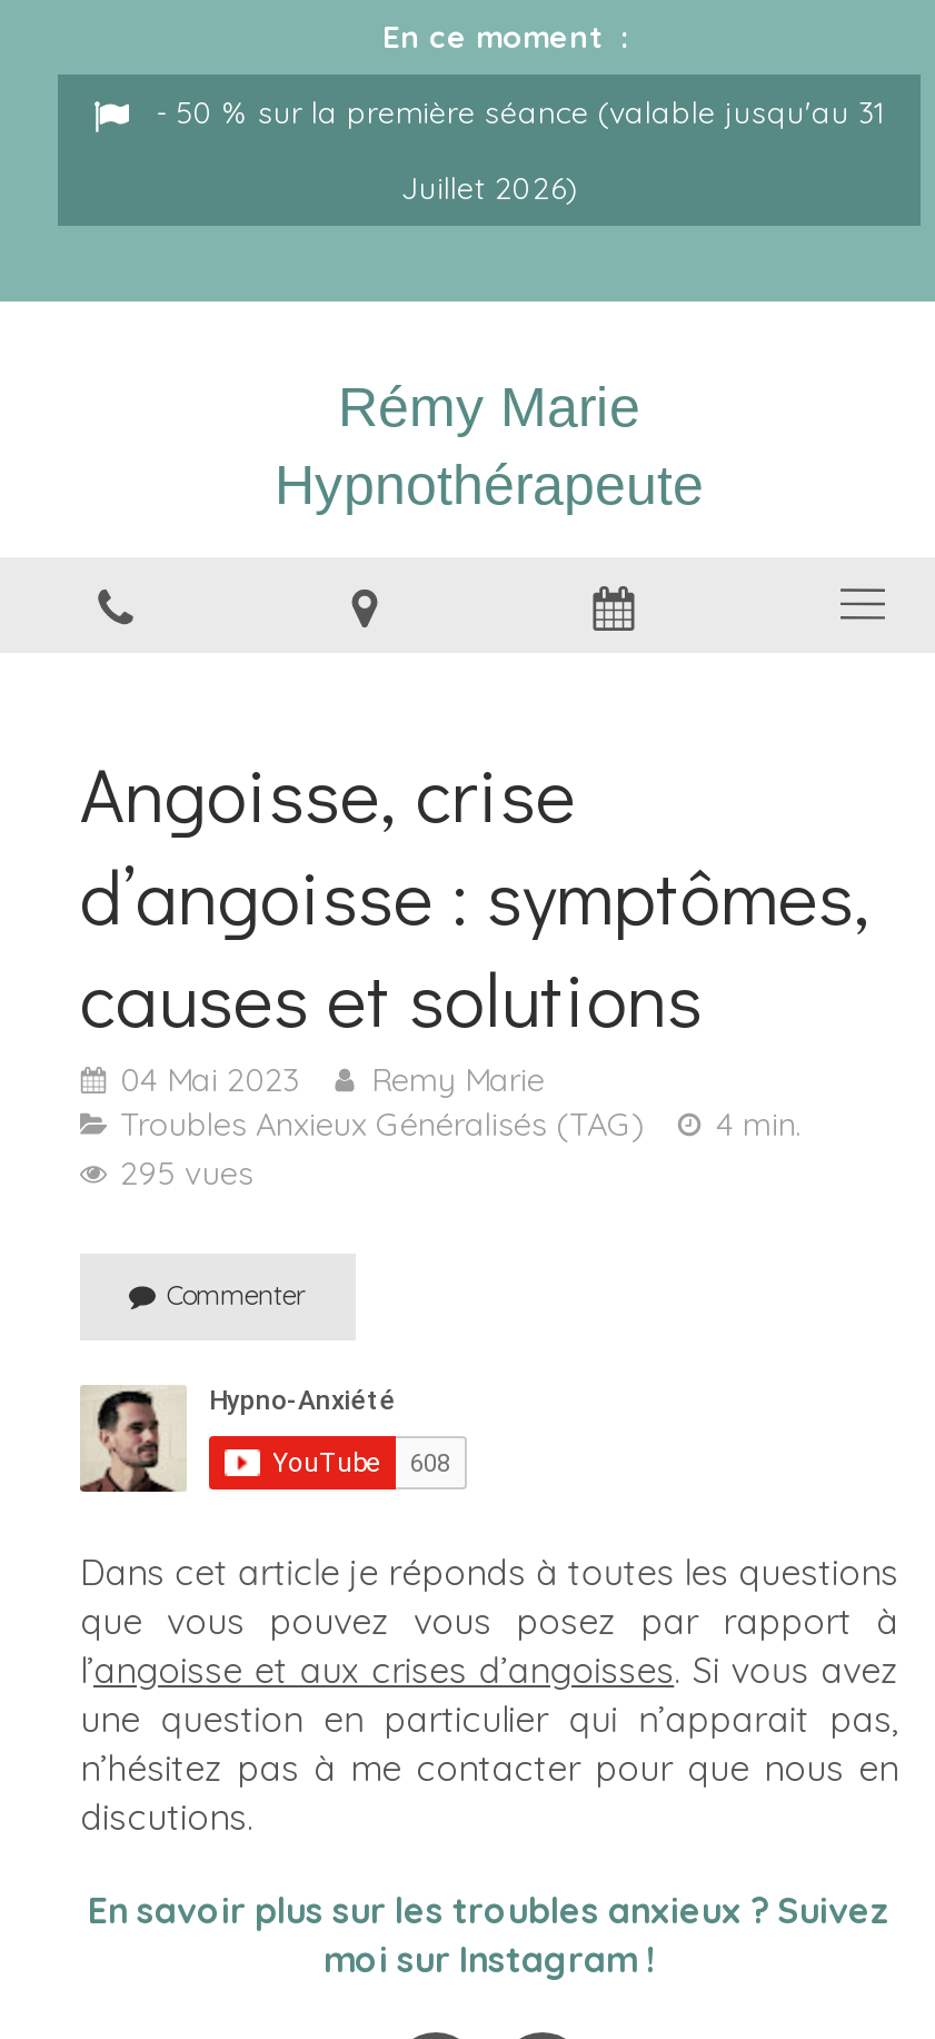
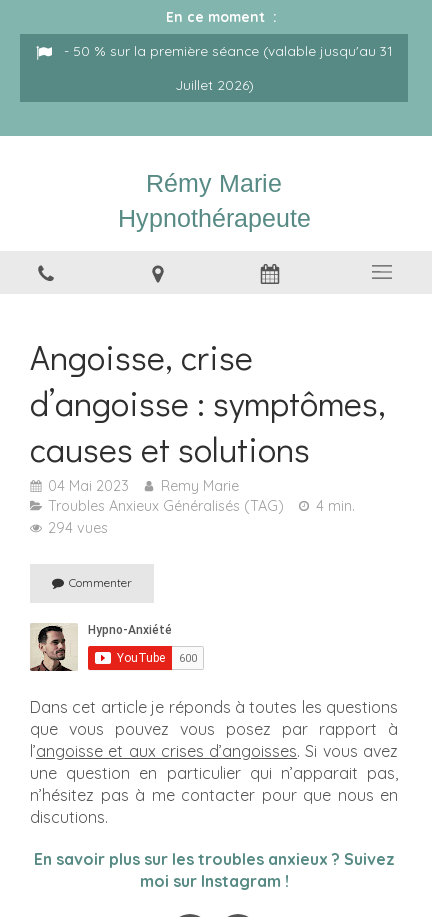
[120,1154,253,1194] 295 vues -> [48,519,108,537] 294 vues

